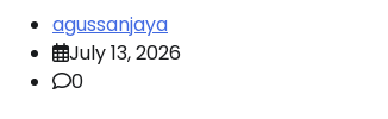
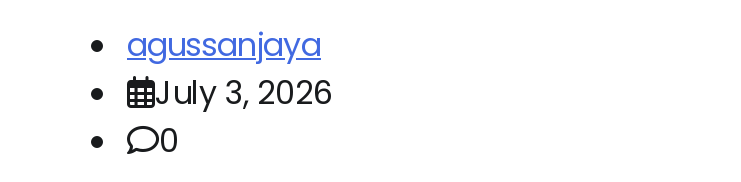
[69,40,181,67] July 13, 2026 -> [155,69,333,115] July 3, 2026

